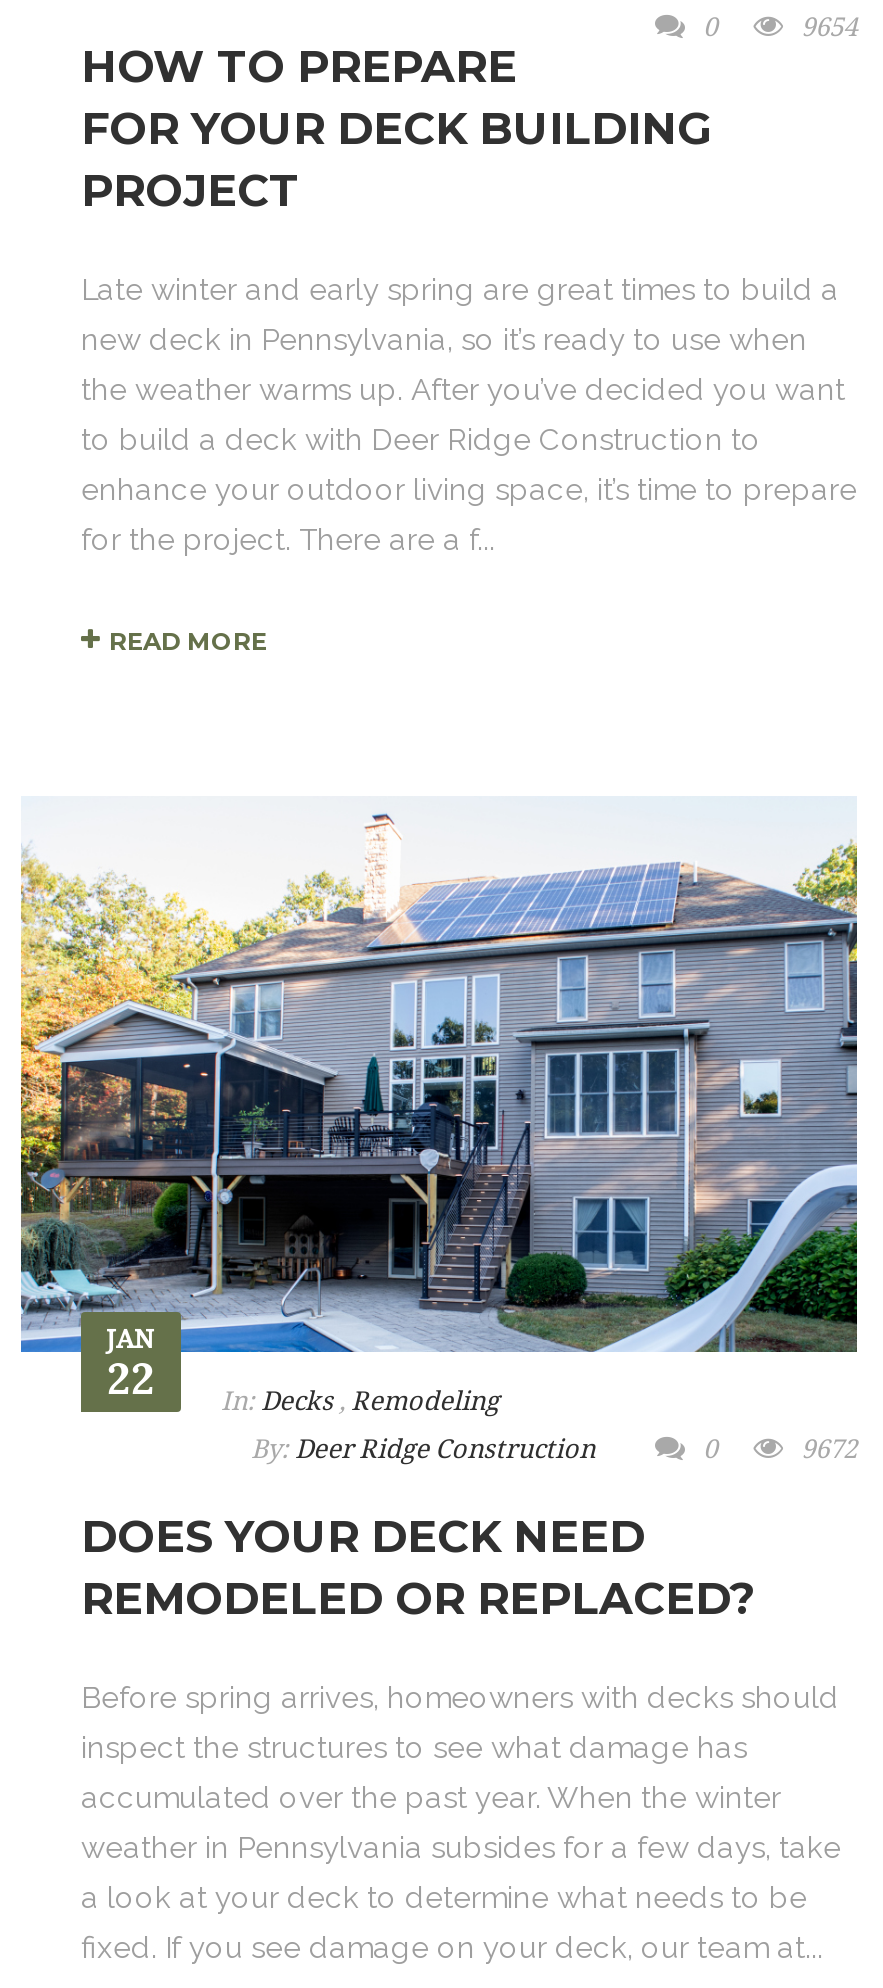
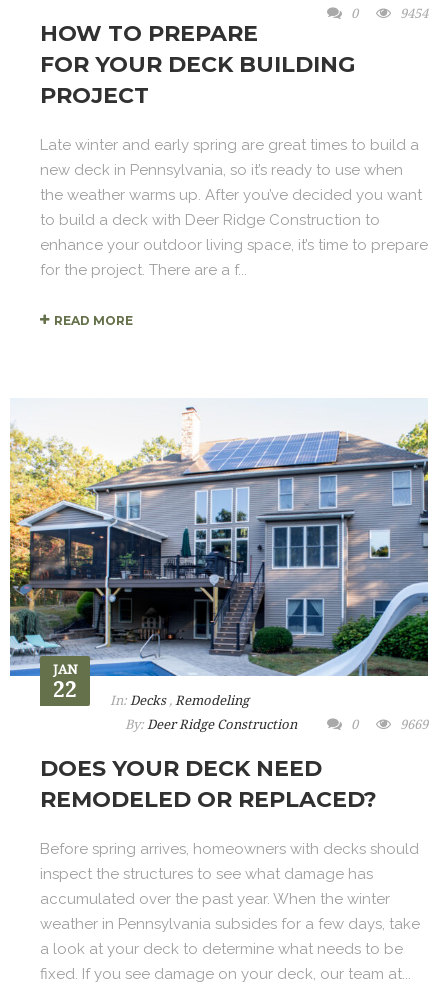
[795,11,857,41] 9654 -> [397,6,428,21] 9454
[795,1434,857,1464] 9672 -> [397,717,428,732] 9669

